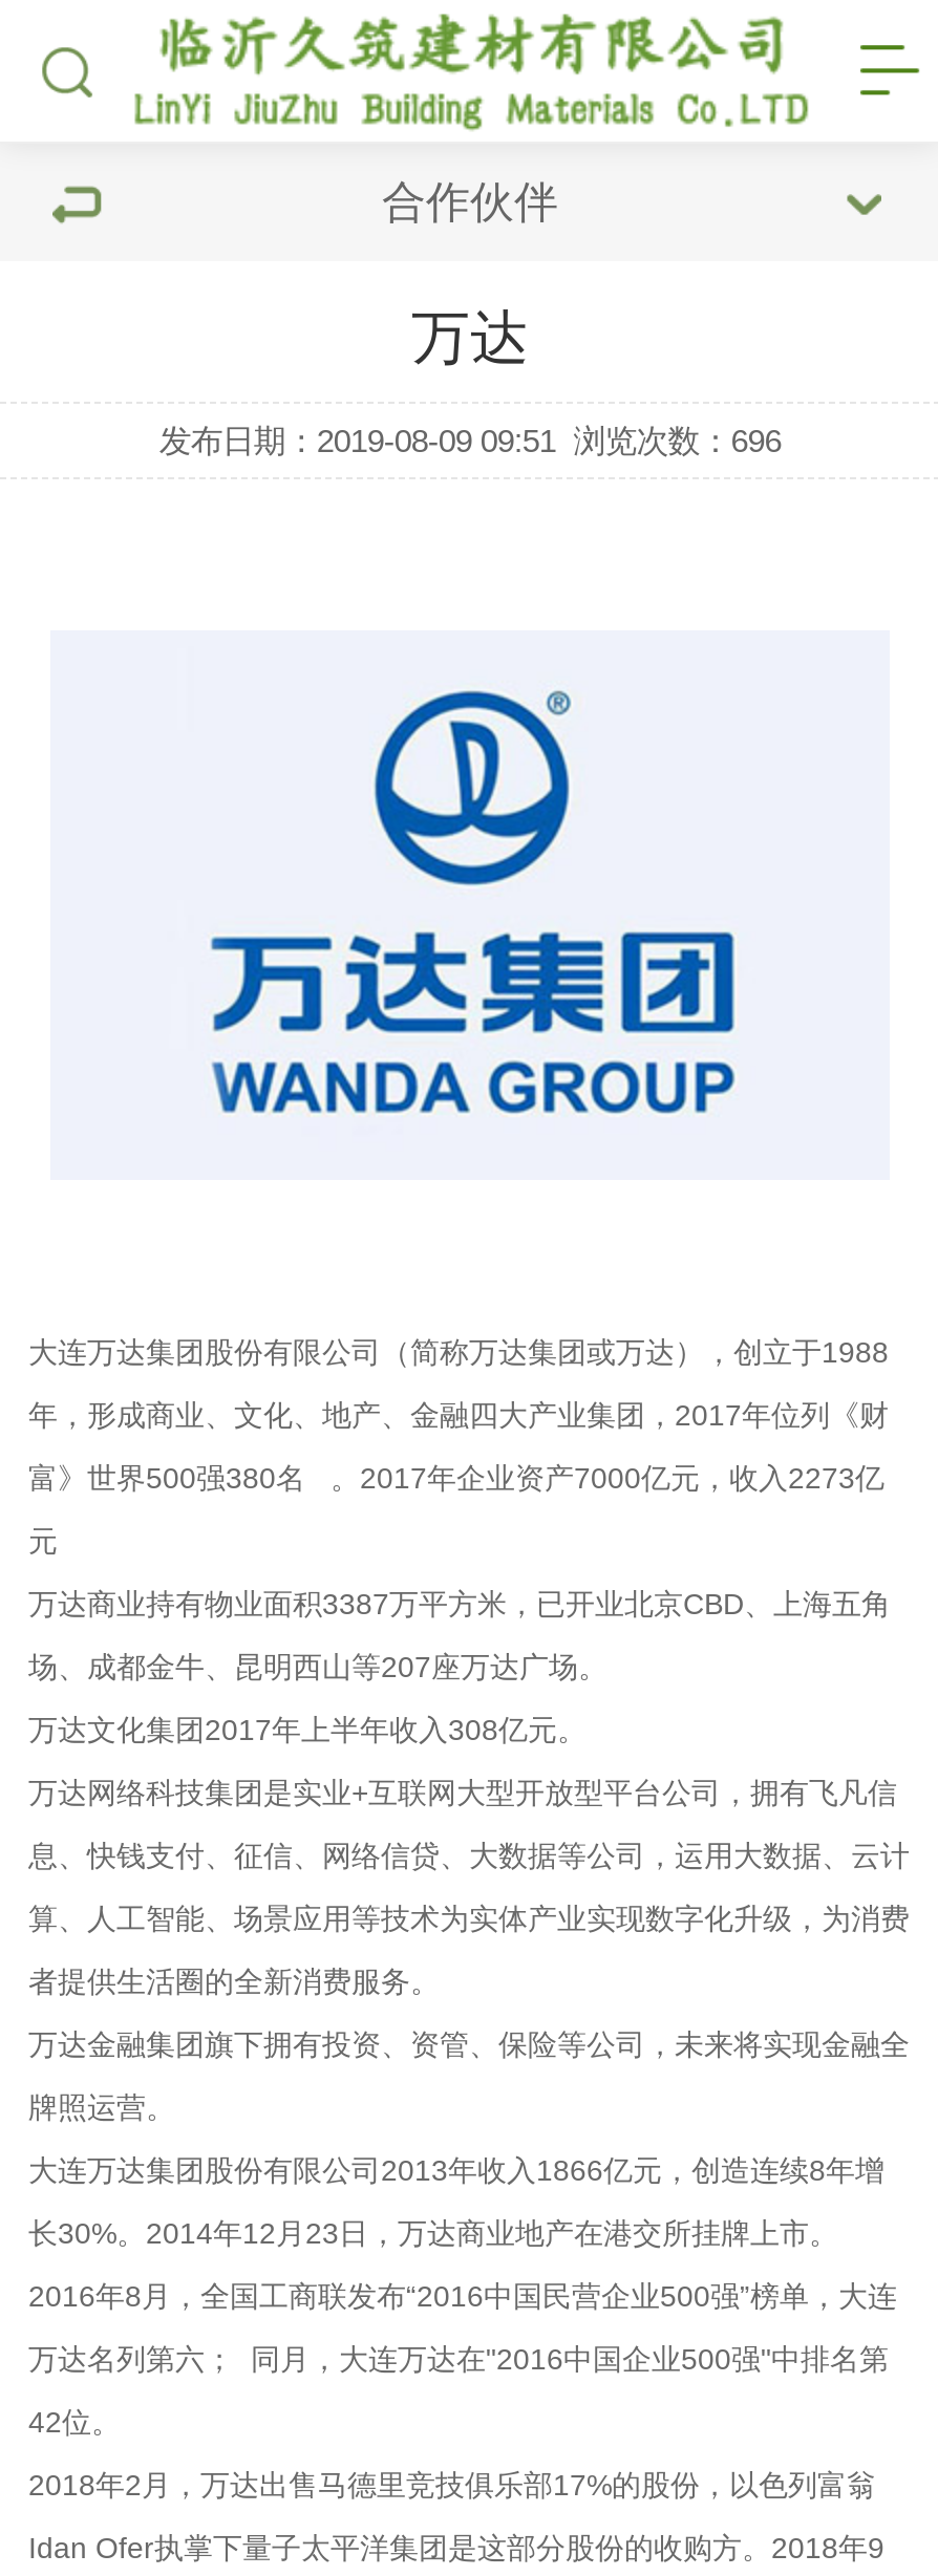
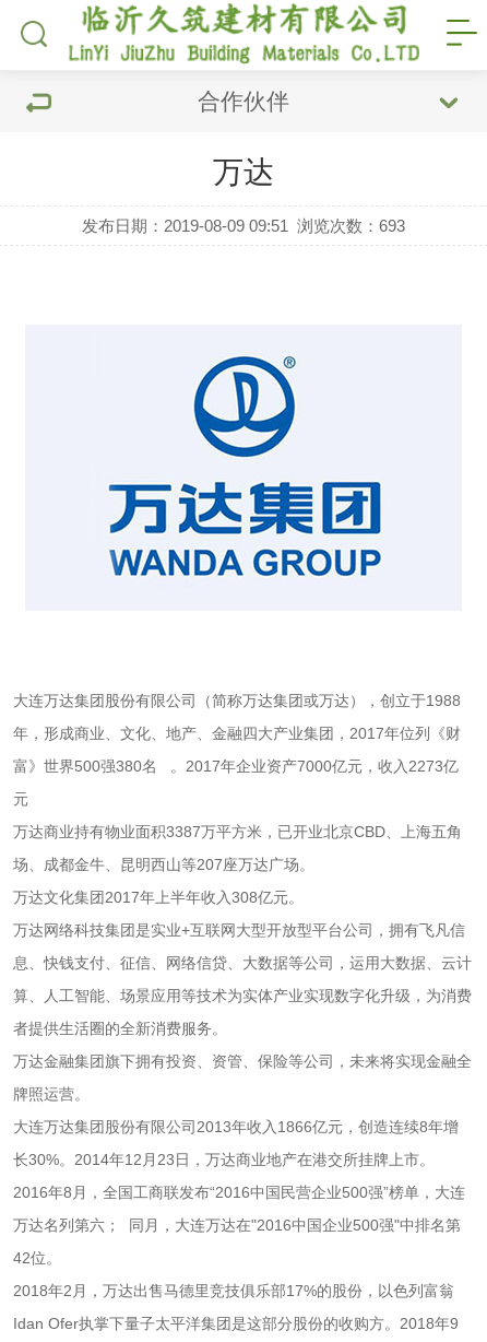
[159,423,781,458] 发布日期：2019-08-09 09:51 浏览次数：696 -> [82,216,405,235] 发布日期：2019-08-09 09:51 浏览次数：693

